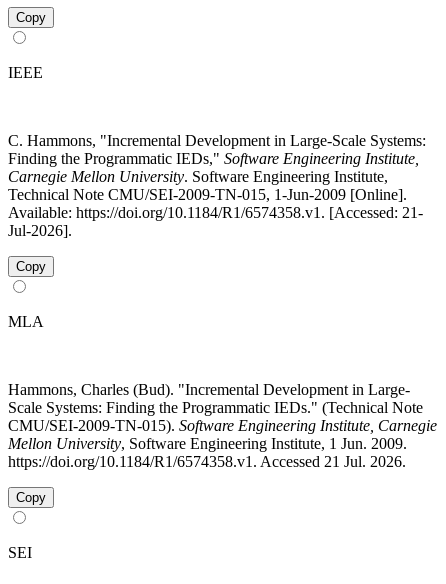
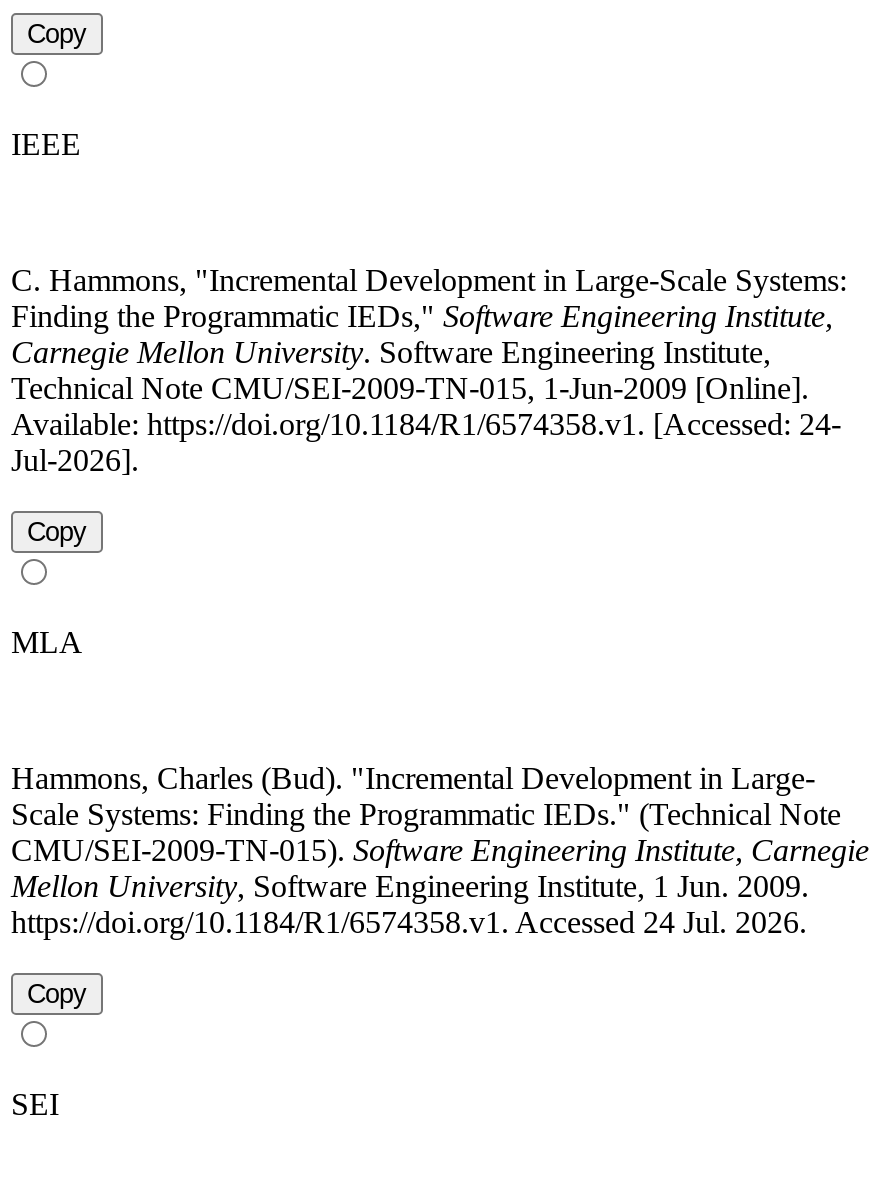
[8,204,423,221] Available: https://doi.org/10.1184/R1/6574358.v1. [Accessed: 21- -> [11,408,841,442] Available: https://doi.org/10.1184/R1/6574358.v1. [Accessed: 24-
[8,453,406,470] https://doi.org/10.1184/R1/6574358.v1. Accessed 21 Jul. 2026. -> [11,906,807,940] https://doi.org/10.1184/R1/6574358.v1. Accessed 24 Jul. 2026.

